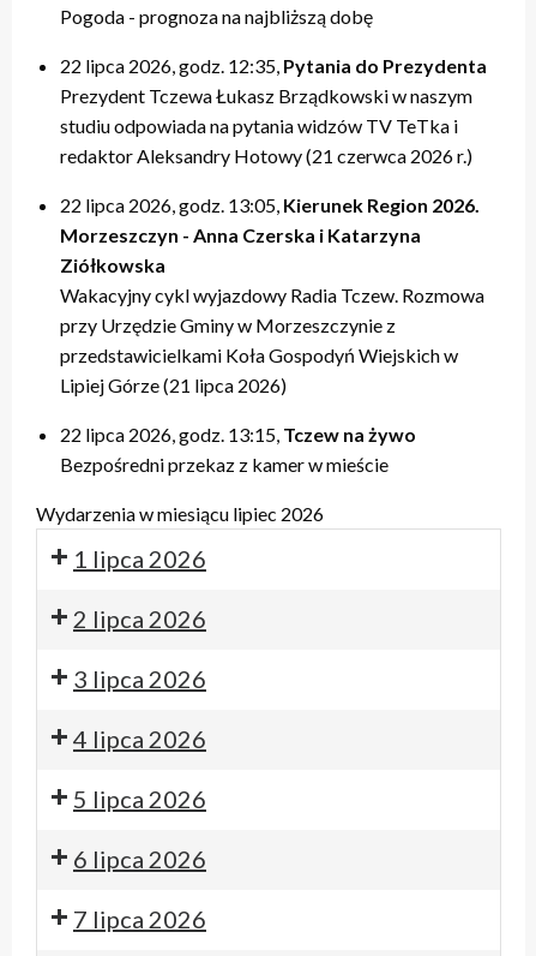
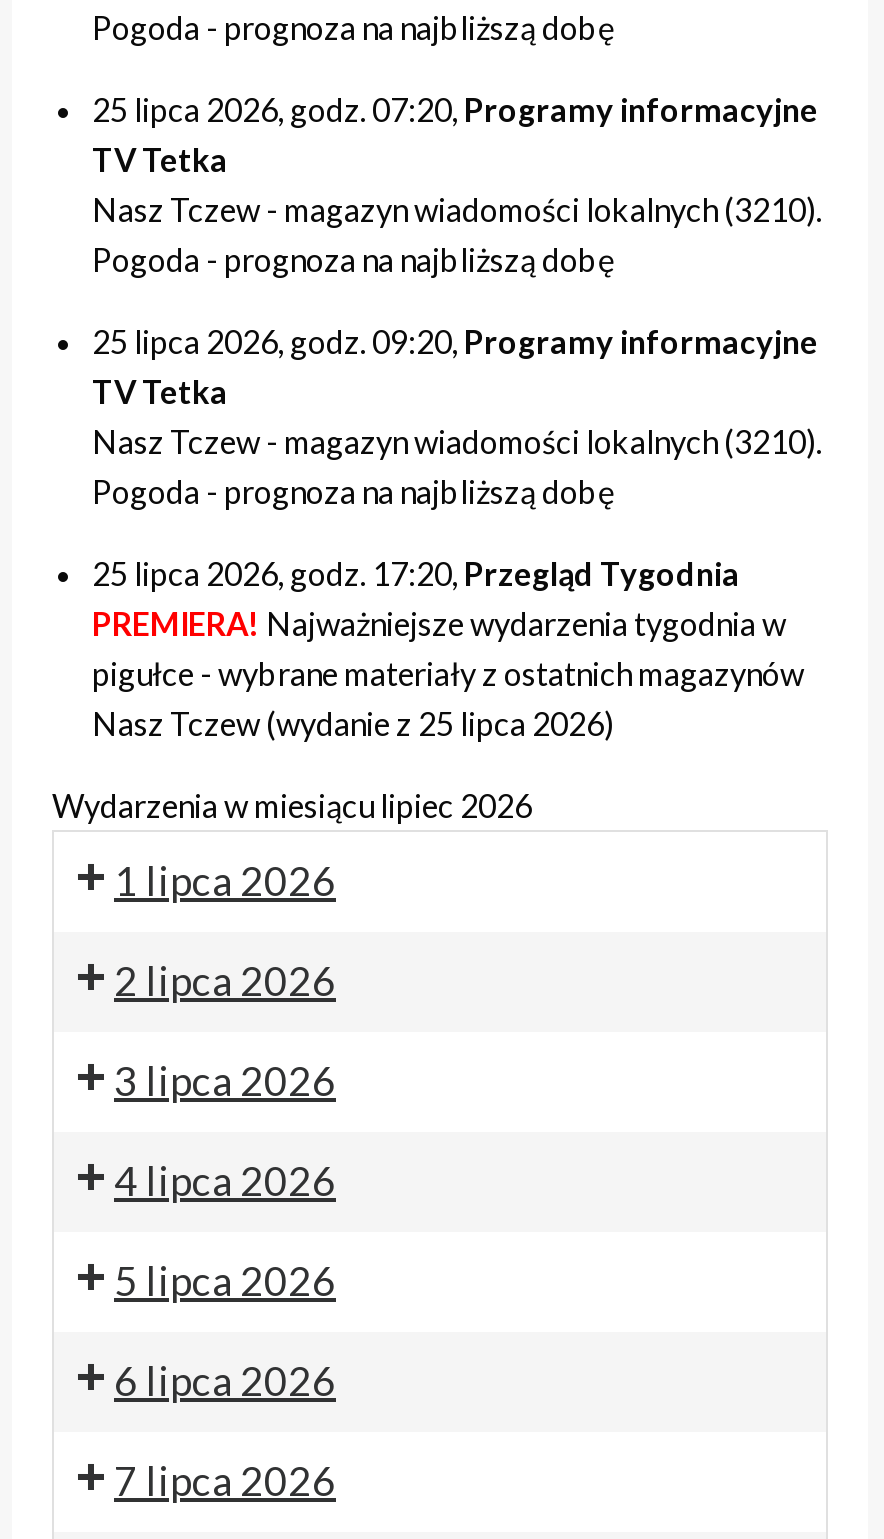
[60,54,487,167] 22 lipca 2026, godz. 12:35, Pytania do Prezydenta | Prezydent Tczewa Łukasz Brządkowski w naszym | studiu odpowiada na pytania widzów TV TeTka i | redaktor Aleksandry Hotowy (21 czerwca 2026 r.) -> [92,90,822,278] 25 lipca 2026, godz. 07:20, Programy informacyjne | TV Tetka | Nasz Tczew - magazyn wiadomości lokalnych (3210). | Pogoda - prognoza na najbliższą dobę
[60,193,484,396] 22 lipca 2026, godz. 13:05, Kierunek Region 2026. | Morzeszczyn - Anna Czerska i Katarzyna | Ziółkowska | Wakacyjny cykl wyjazdowy Radia Tczew. Rozmowa | przy Urzędzie Gminy w Morzeszczynie z | przedstawicielkami Koła Gospodyń Wiejskich w | Lipiej Górze (21 lipca 2026) -> [92,322,822,510] 25 lipca 2026, godz. 09:20, Programy informacyjne | TV Tetka | Nasz Tczew - magazyn wiadomości lokalnych (3210). | Pogoda - prognoza na najbliższą dobę
[60,423,416,475] 22 lipca 2026, godz. 13:15, Tczew na żywo | Bezpośredni przekaz z kamer w mieście -> [92,554,804,742] 25 lipca 2026, godz. 17:20, Przegląd Tygodnia | PREMIERA! Najważniejsze wydarzenia tygodnia w | pigułce - wybrane materiały z ostatnich magazynów | Nasz Tczew (wydanie z 25 lipca 2026)

